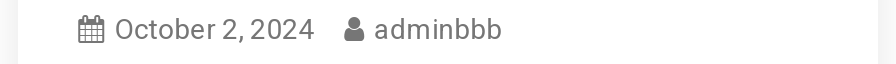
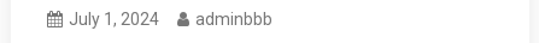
[114,13,502,45] October 2, 2024 adminbbb -> [69,10,273,29] July 1, 2024 adminbbb

